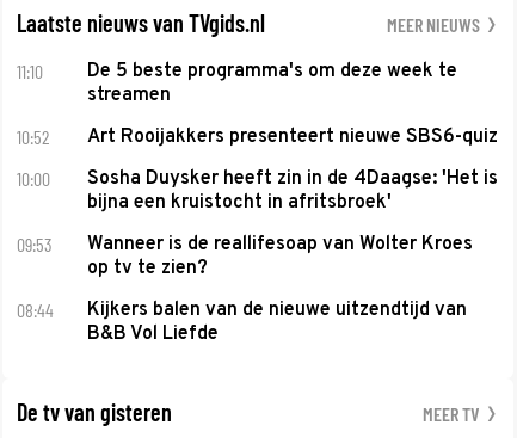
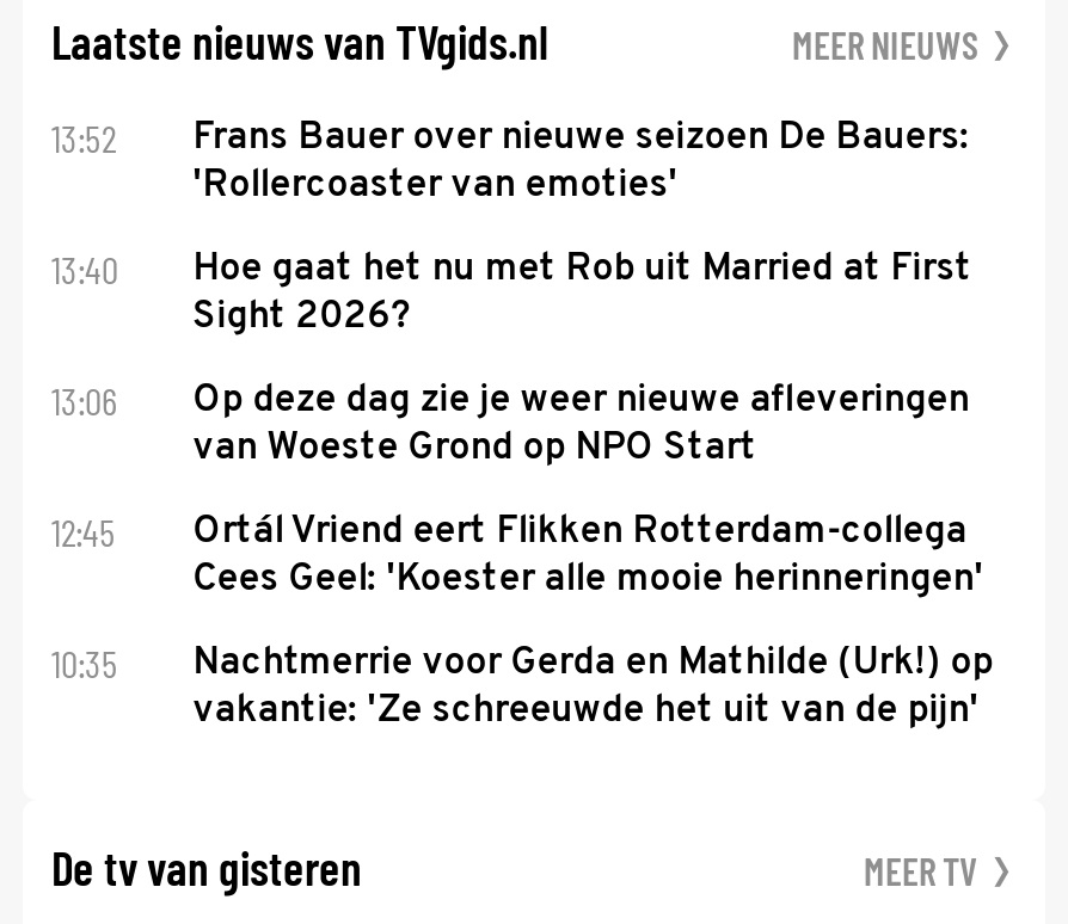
[17,60,457,107] 11:10 | De 5 beste programma's om deze week te | streamen -> [51,115,969,210] 13:52 | Frans Bauer over nieuwe seizoen De Bauers: | 'Rollercoaster van emoties'
[17,125,498,149] 10:52 | Art Rooijakkers presenteert nieuwe SBS6-quiz -> [51,246,971,341] 13:40 | Hoe gaat het nu met Rob uit Married at First | Sight 2026?
[17,167,498,215] 10:00 | Sosha Duysker heeft zin in de 4Daagse: 'Het is | bijna een kruistocht in afritsbroek' -> [51,377,969,473] 13:06 | Op deze dag zie je weer nieuwe afleveringen | van Woeste Grond op NPO Start
[17,233,473,280] 09:53 | Wanneer is de reallifesoap van Wolter Kroes | op tv te zien? -> [51,509,983,604] 12:45 | Ortál Vriend eert Flikken Rotterdam-collega | Cees Geel: 'Koester alle mooie herinneringen'
[17,298,467,346] 08:44 | Kijkers balen van de nieuwe uitzendtijd van | B&B Vol Liefde -> [51,640,993,735] 10:35 | Nachtmerrie voor Gerda en Mathilde (Urk!) op | vakantie: 'Ze schreeuwde het uit van de pijn'

